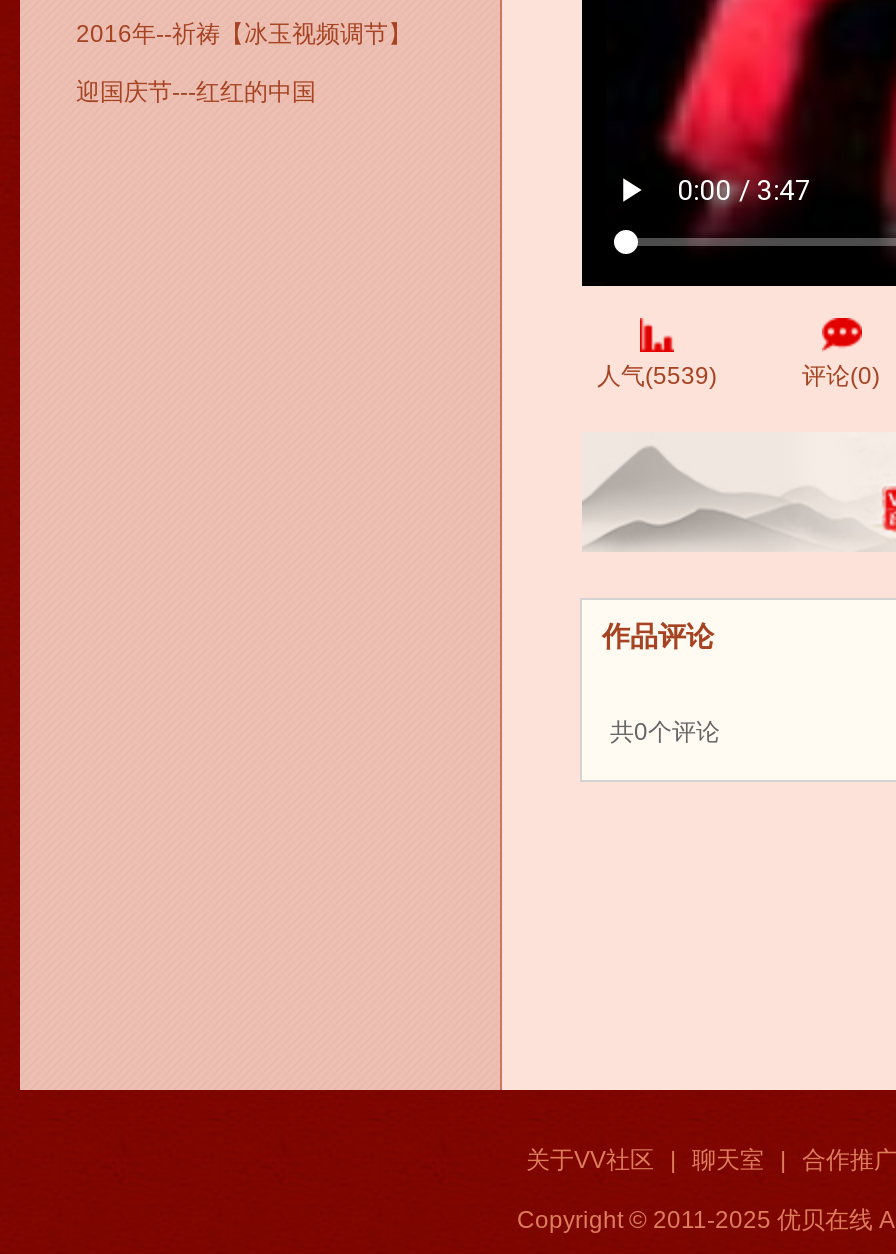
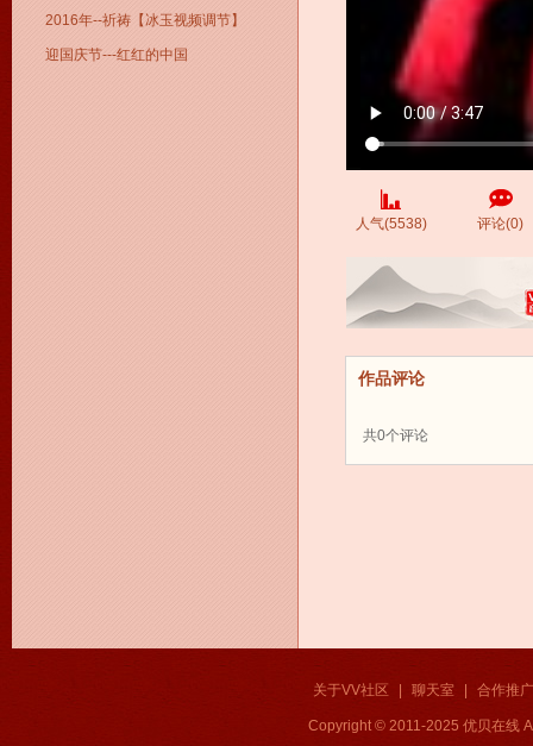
[597,362,717,390] 人气(5539) -> [355,215,427,232] 人气(5538)

